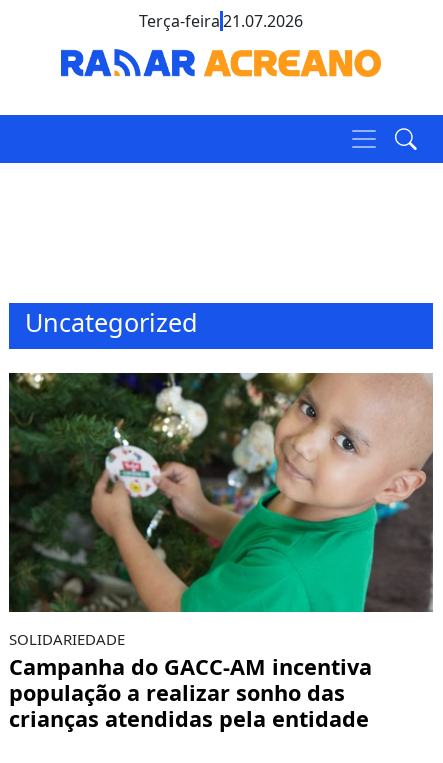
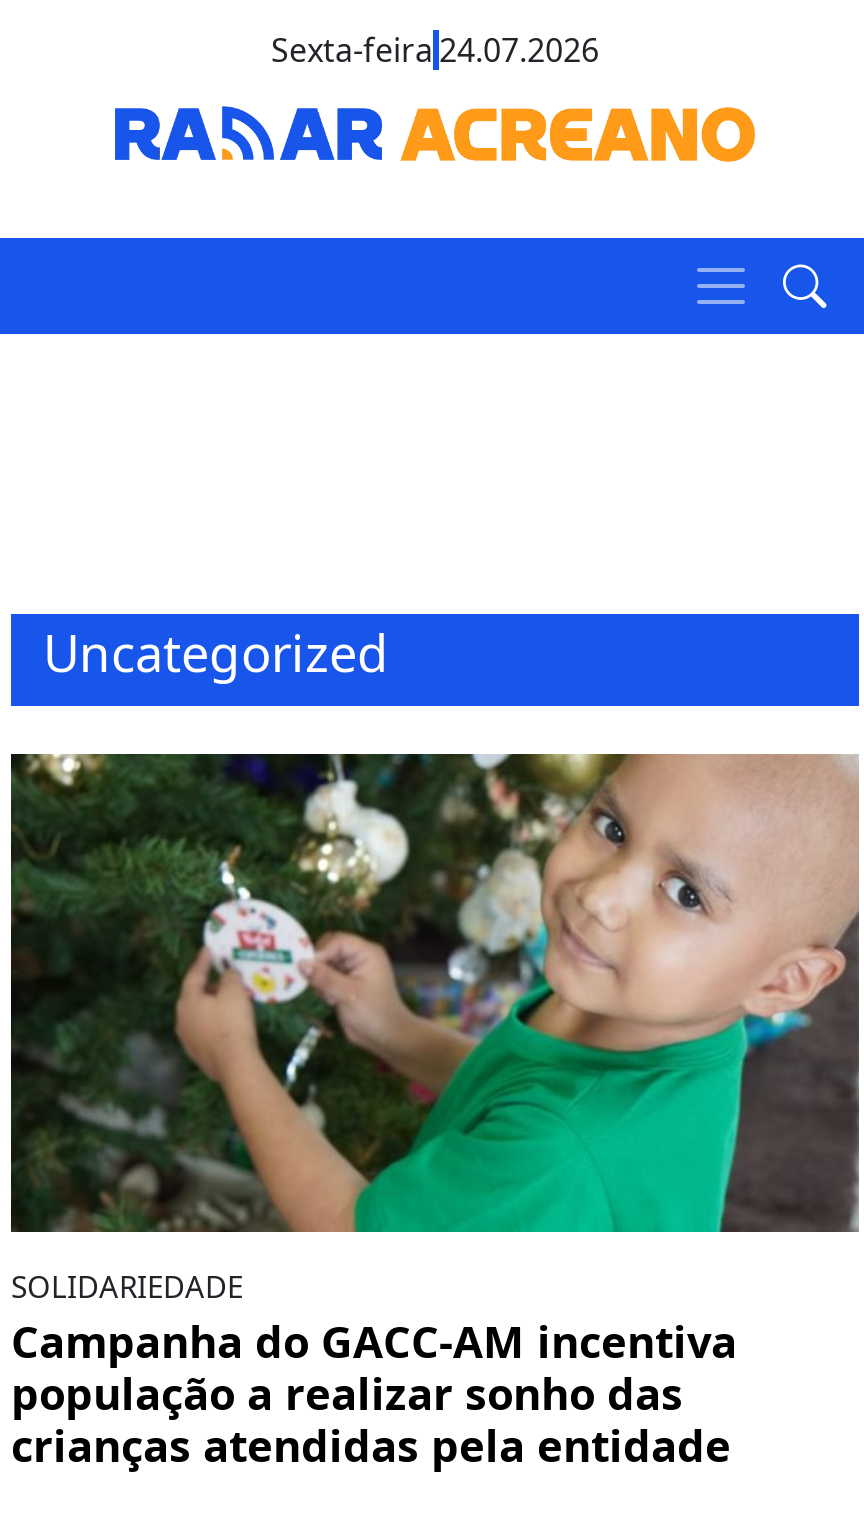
[139,10,303,32] Terça-feira 21.07.2026 -> [271,28,599,72] Sexta-feira 24.07.2026

